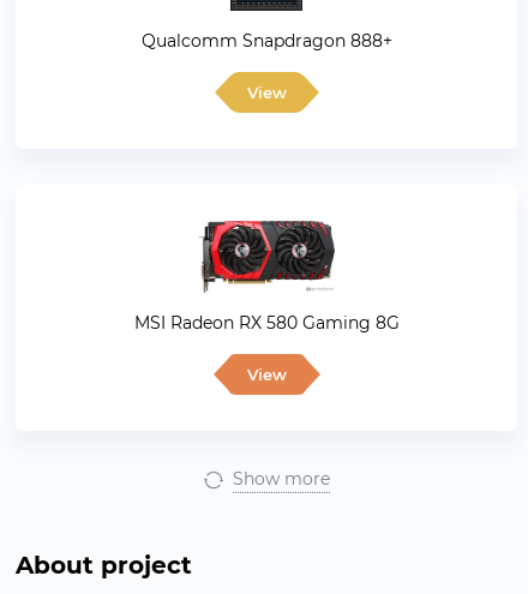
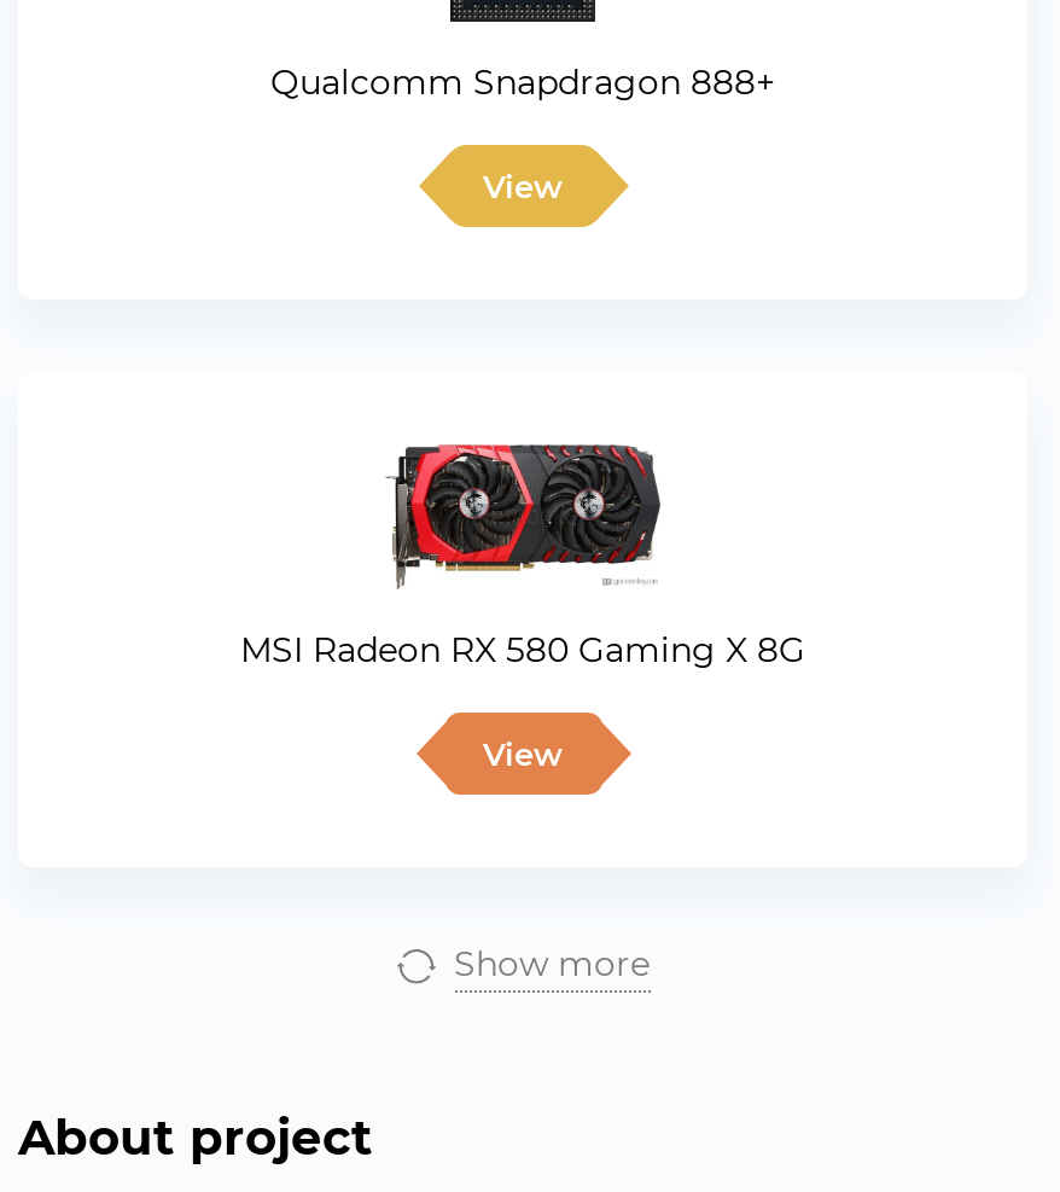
[134,312,399,334] MSI Radeon RX 580 Gaming 8G -> [240,628,805,671] MSI Radeon RX 580 Gaming X 8G

